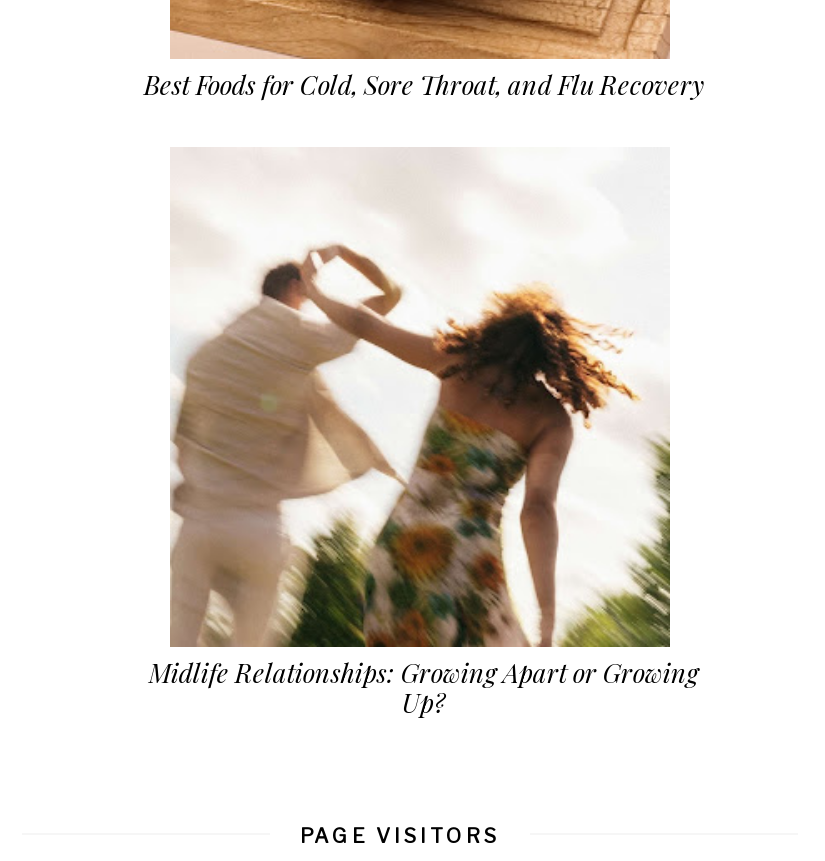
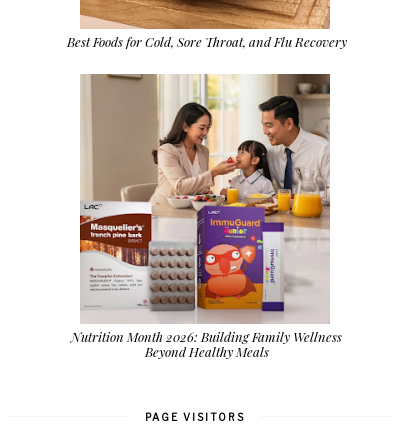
[149,148,699,719] [image] | Midlife Relationships: Growing Apart or Growing | Up? -> [71,73,342,360] [image] | Nutrition Month 2026: Building Family Wellness | Beyond Healthy Meals

